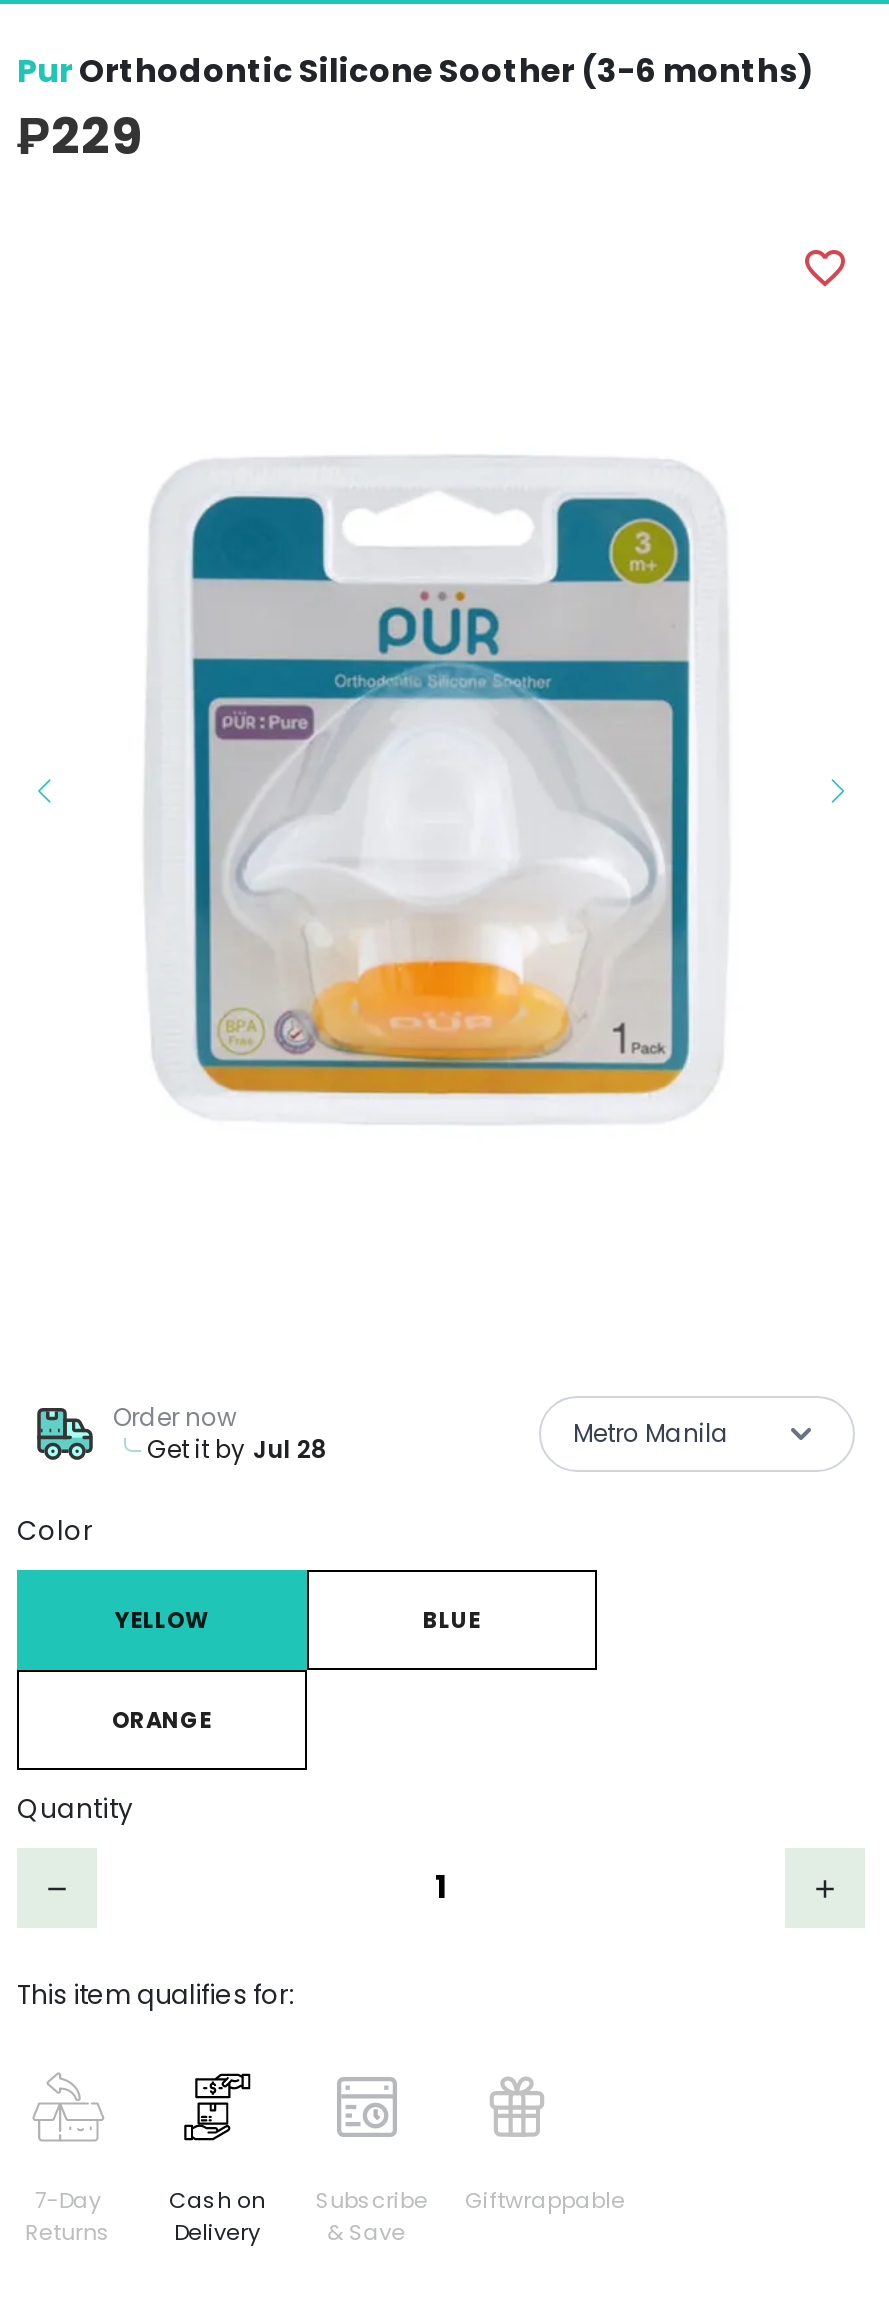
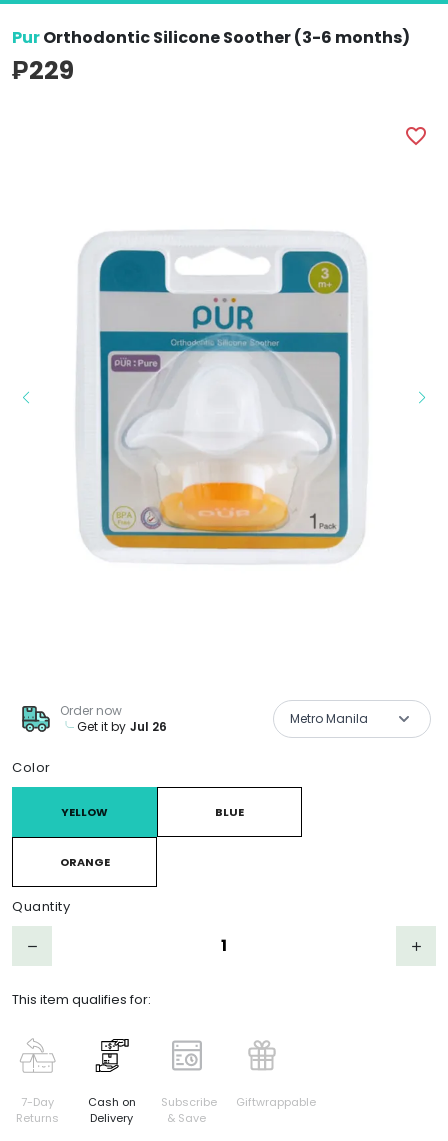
[147,1432,327,1466] Get it by Jul 28 -> [77,718,167,735] Get it by Jul 26

